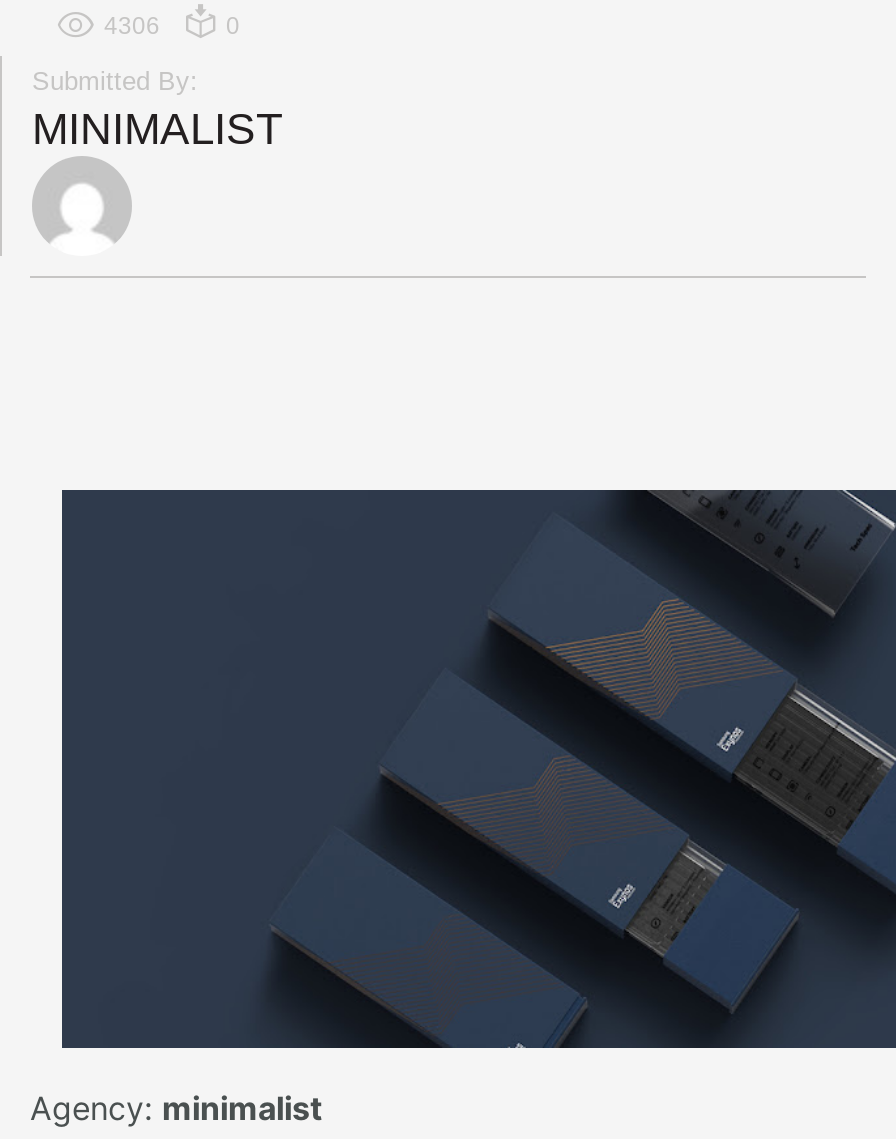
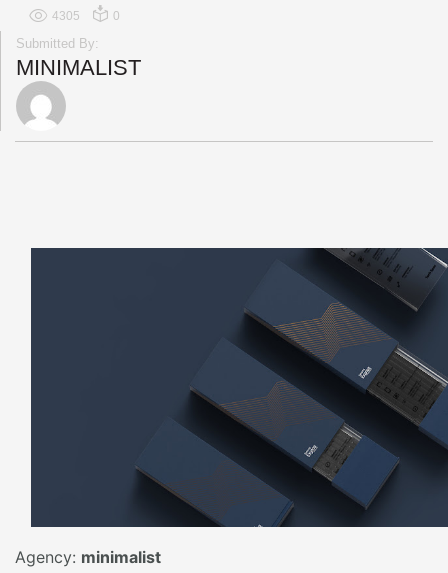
[104,11,160,39] 4306 -> [52,8,80,22] 4305

